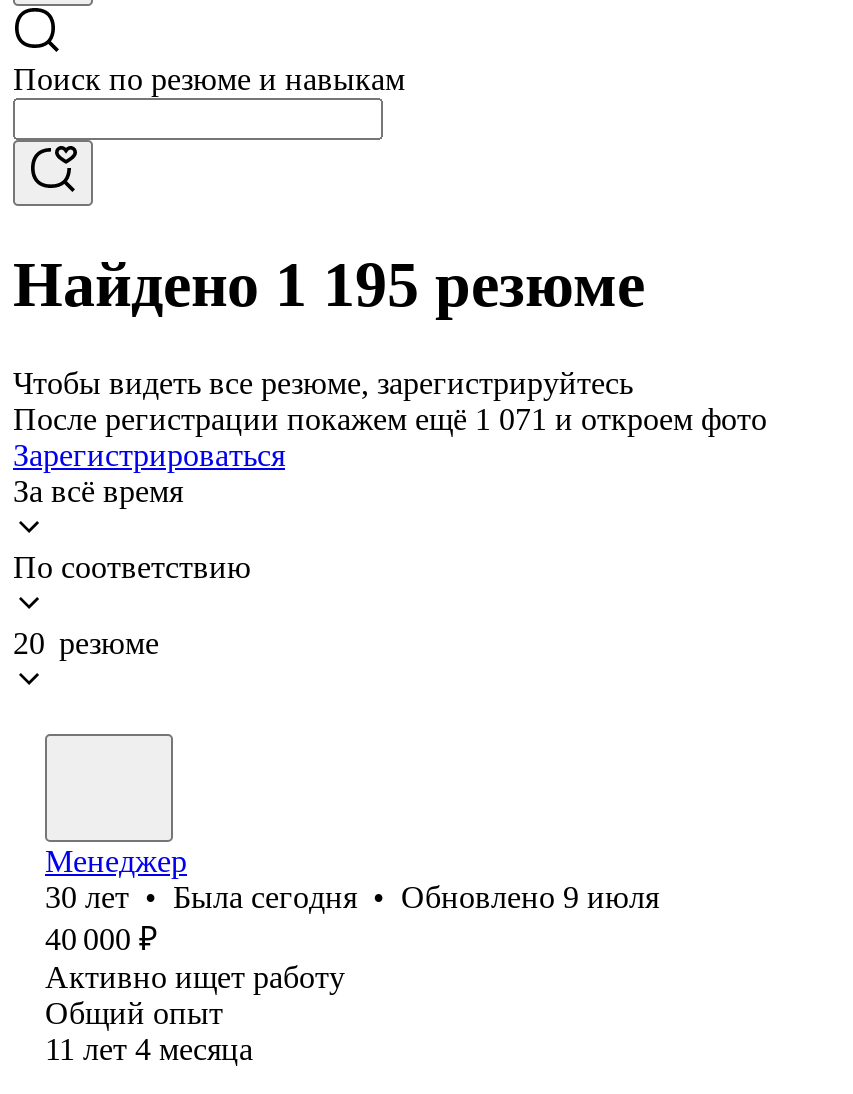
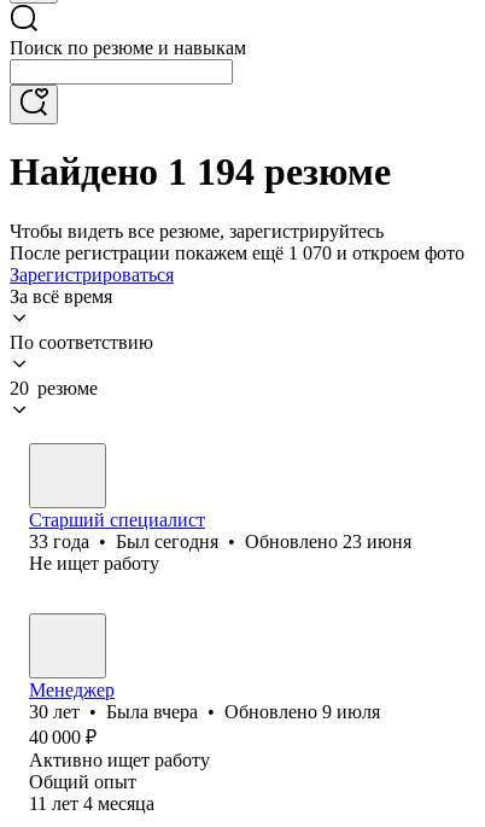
[13,249,645,321] Найдено 1 195 резюме -> [10,150,391,194] Найдено 1 194 резюме
[13,402,767,436] После регистрации покажем ещё 1 071 и откроем фото -> [10,243,464,263] После регистрации покажем ещё 1 070 и откроем фото
none -> [29,509,411,573] Старший специалист | 33 года • Был сегодня • Обновлено 23 июня | Не ищет работу
[45,880,659,914] 30 лет • Была сегодня • Обновлено 9 июля -> [29,701,380,722] 30 лет • Была вчера • Обновлено 9 июля

